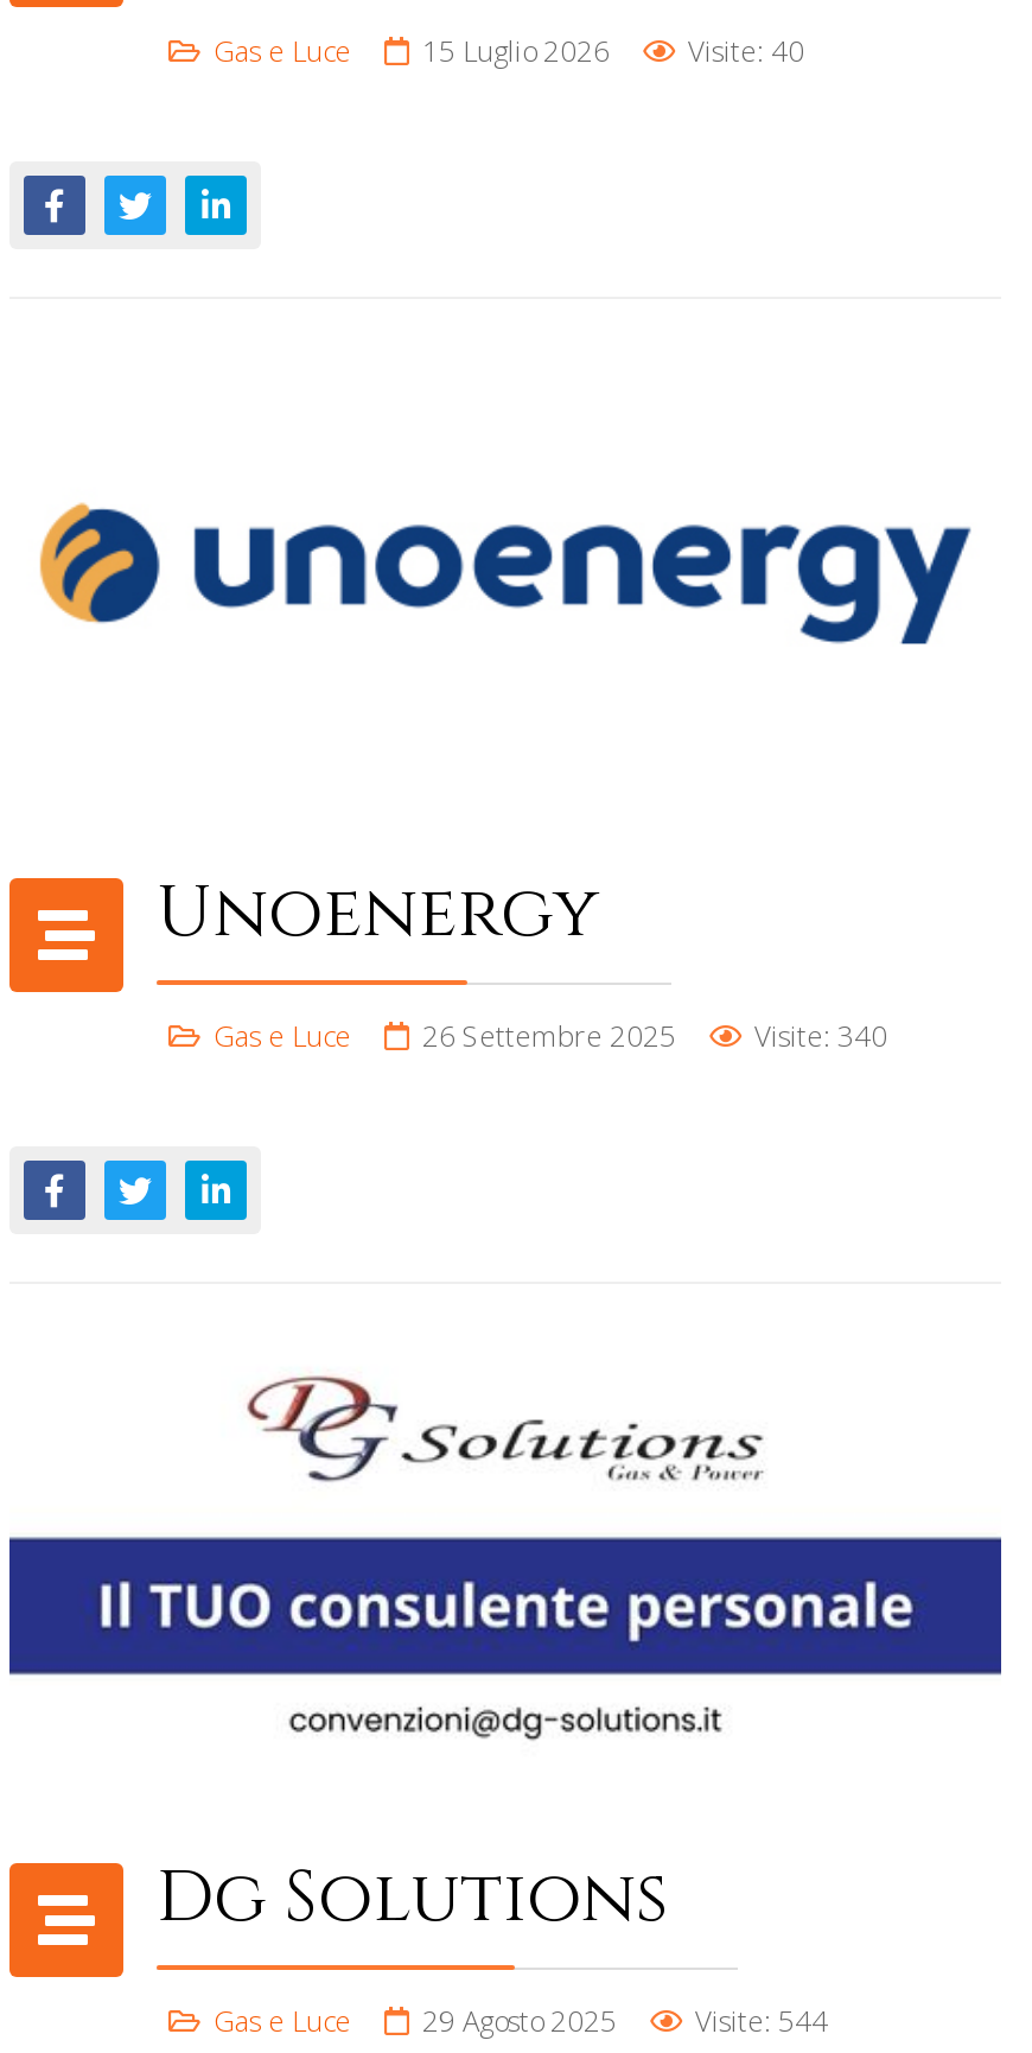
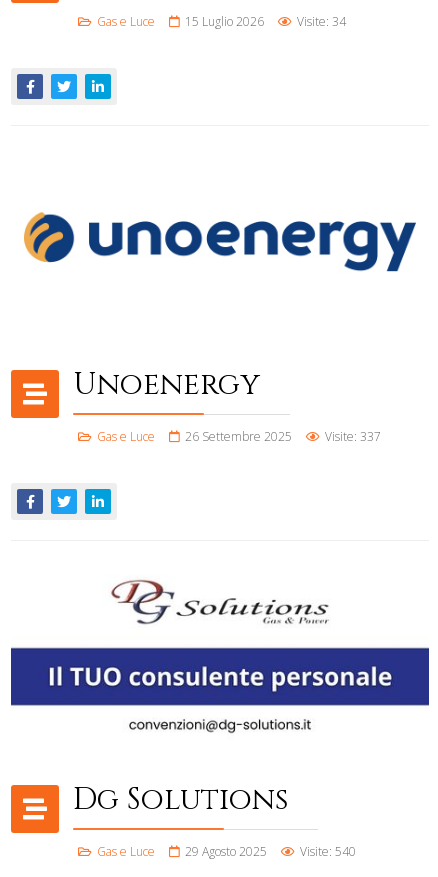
[214,31,804,71] Gas e Luce 15 Luglio 2026 Visite: 40 -> [97,13,346,30] Gas e Luce 15 Luglio 2026 Visite: 34
[214,1017,887,1057] Gas e Luce 26 Settembre 2025 Visite: 340 -> [97,428,381,445] Gas e Luce 26 Settembre 2025 Visite: 337
[214,2000,828,2041] Gas e Luce 29 Agosto 2025 Visite: 544 -> [97,843,356,860] Gas e Luce 29 Agosto 2025 Visite: 540

